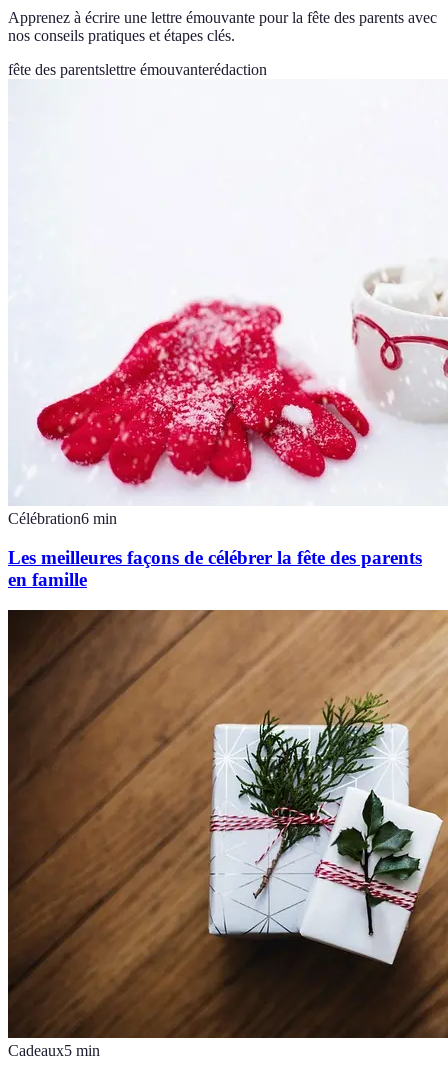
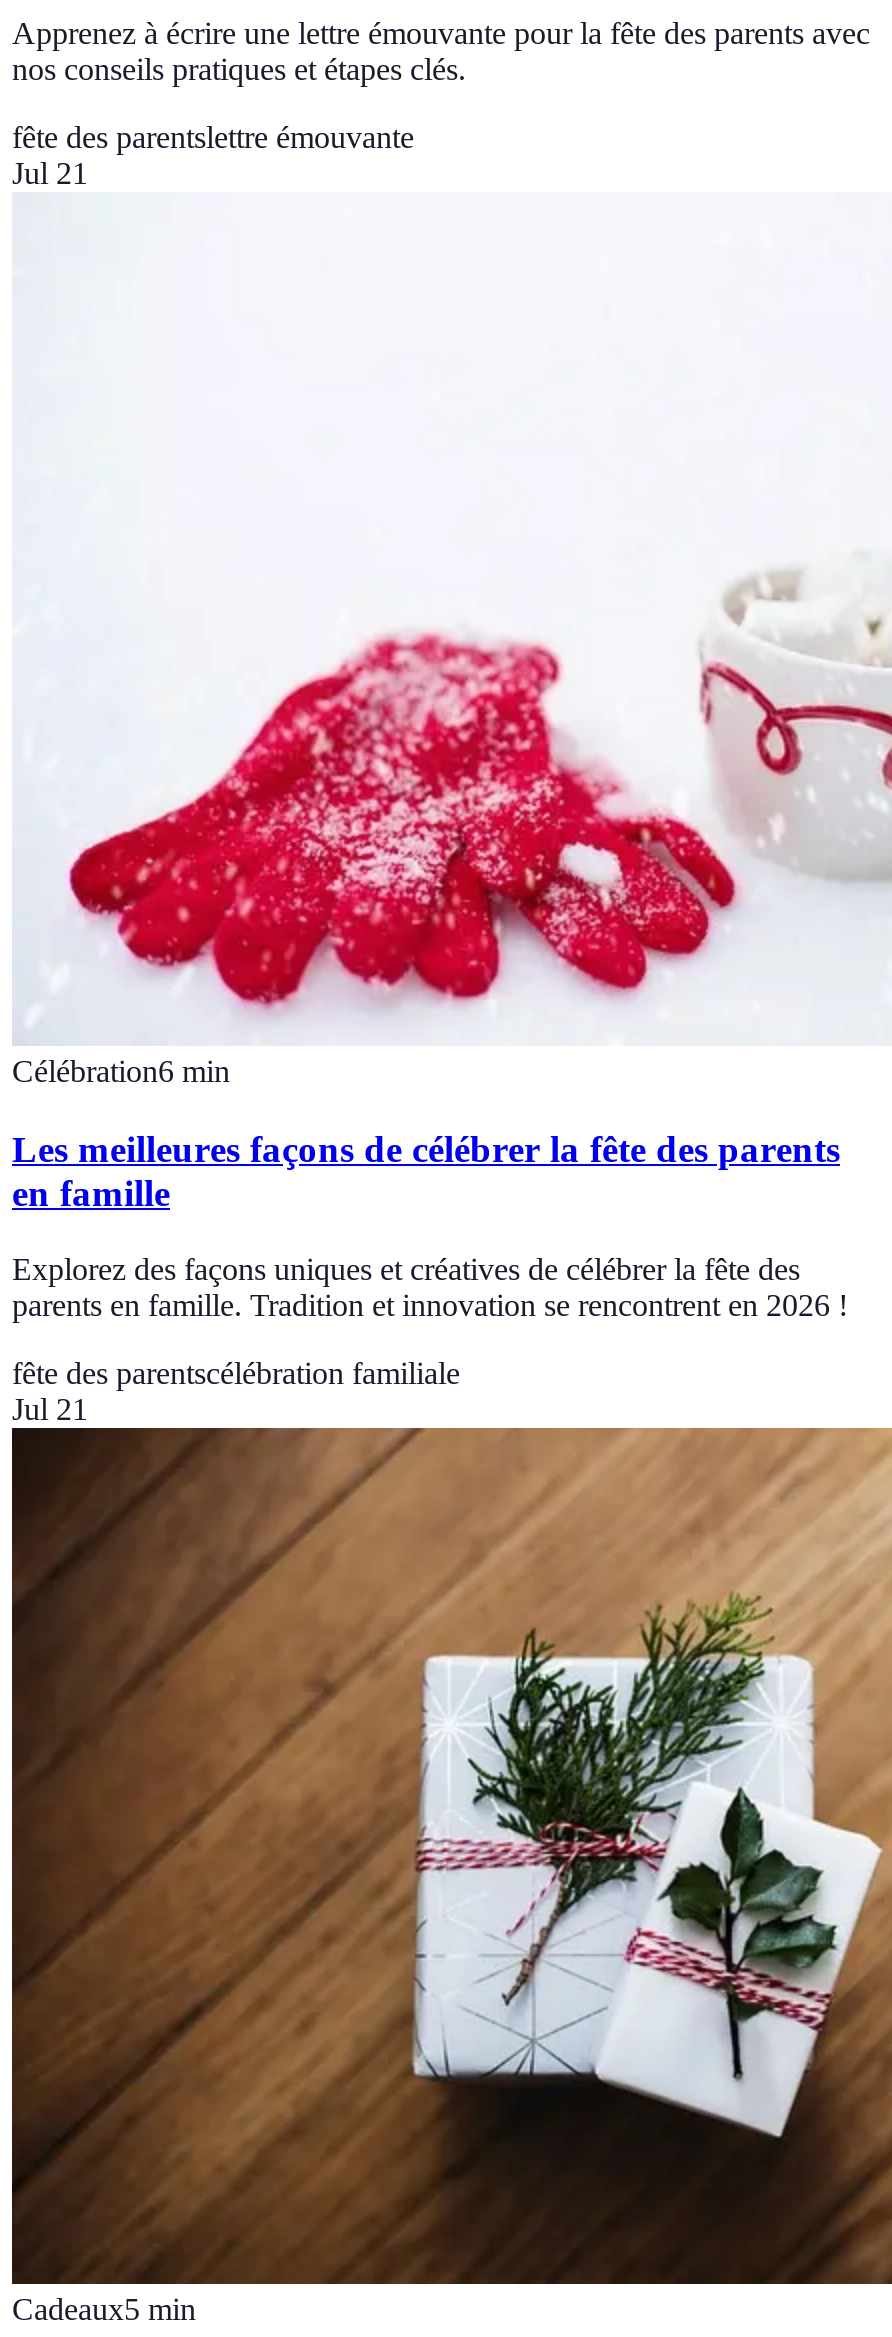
[8,61,267,78] fête des parentslettre émouvanterédaction -> [12,120,414,190] fête des parentslettre émouvante | Jul 21
none -> [12,1253,848,1427] Explorez des façons uniques et créatives de célébrer la fête des | parents en famille. Tradition et innovation se rencontrent en 2026 ! | fête des parentscélébration familiale | Jul 21

